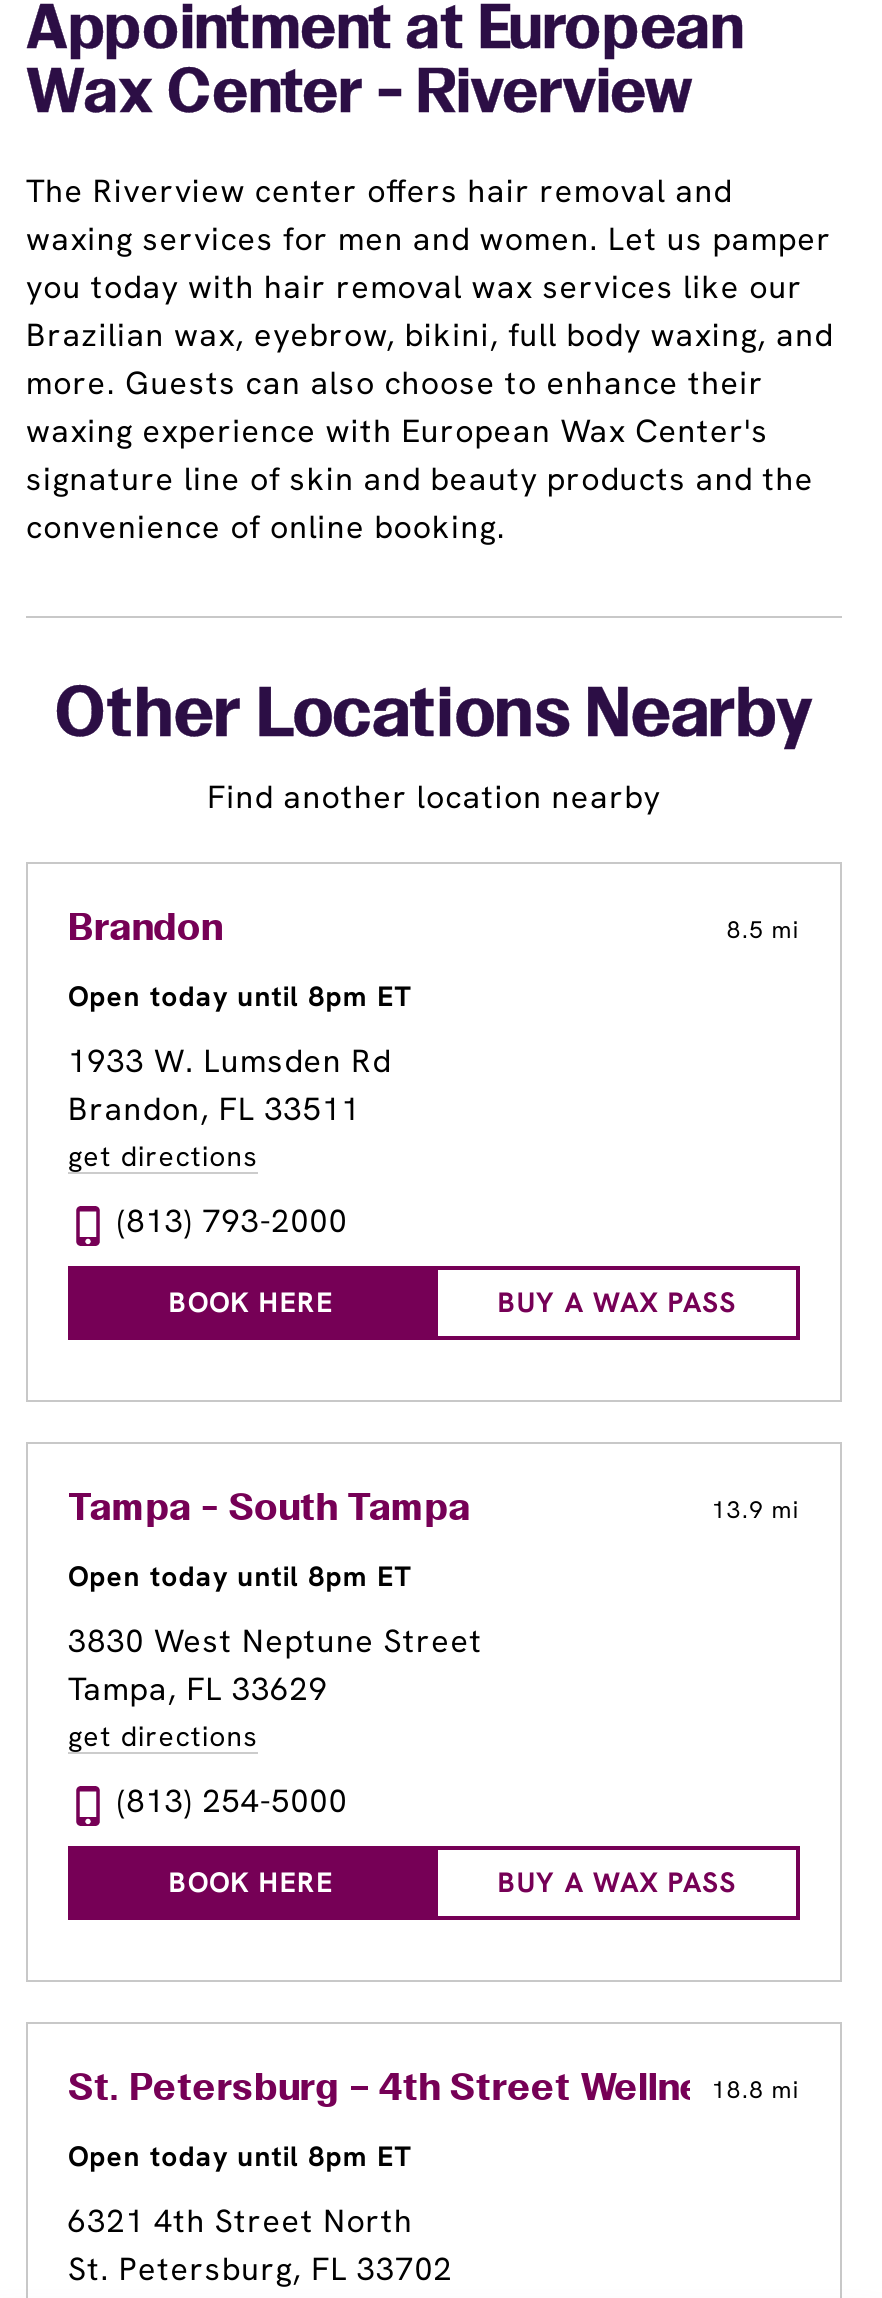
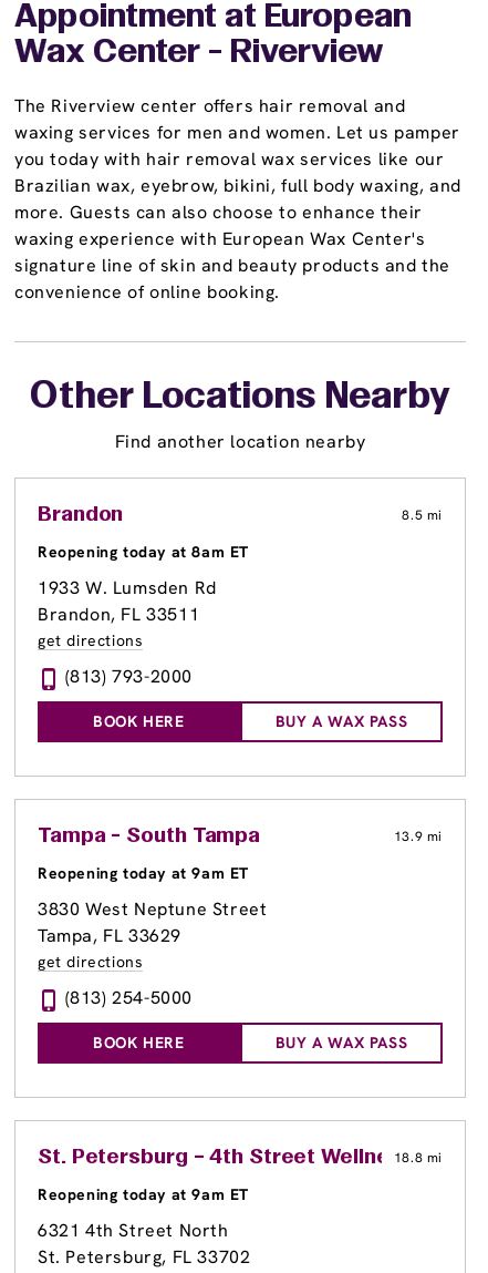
[68,979,412,1015] Open today until 8pm ET -> [38,542,249,562] Reopening today at 8am ET
[68,1559,412,1595] Open today until 8pm ET -> [38,864,249,883] Reopening today at 9am ET
[68,2139,412,2175] Open today until 8pm ET -> [38,1185,249,1205] Reopening today at 9am ET

